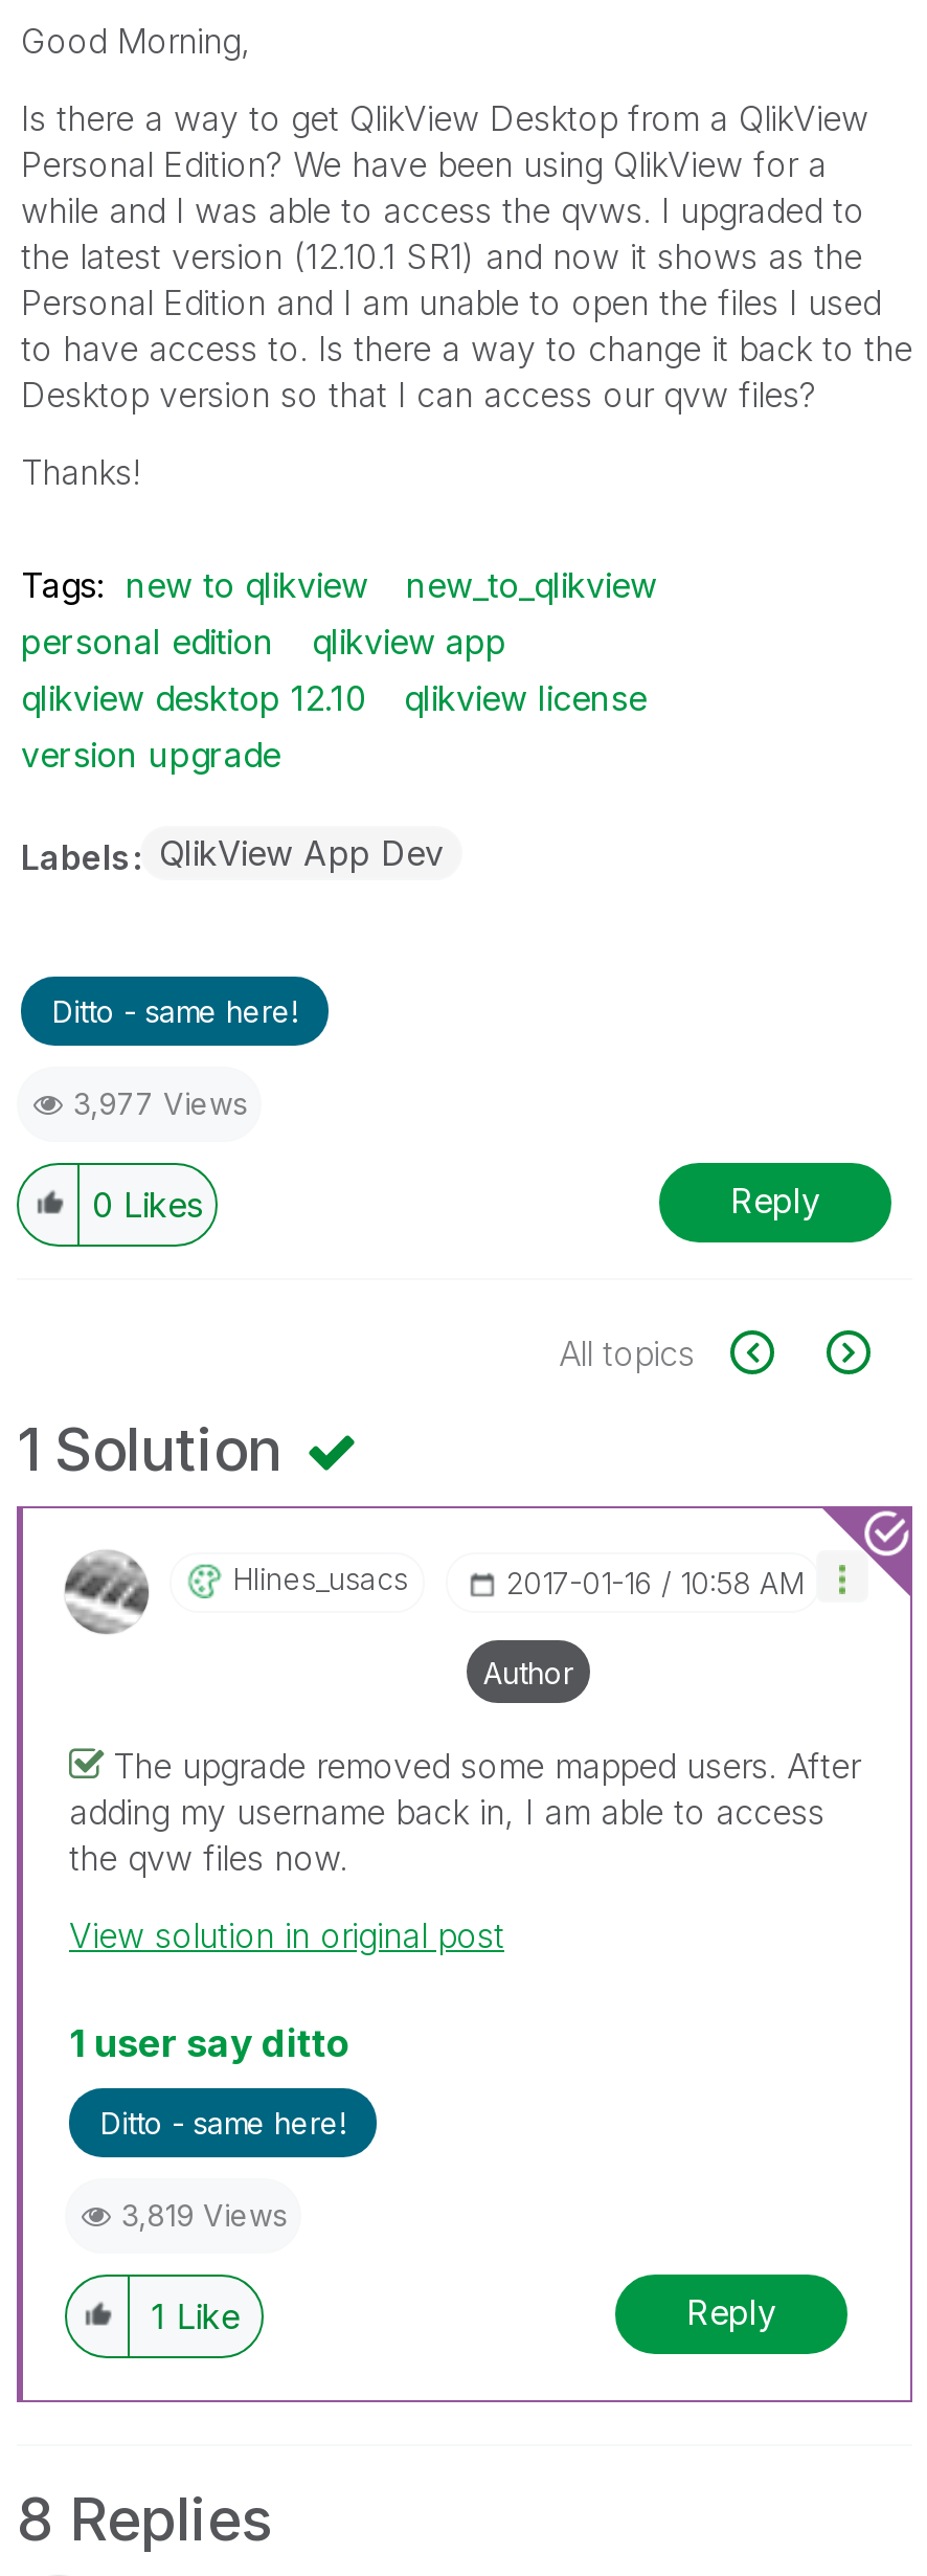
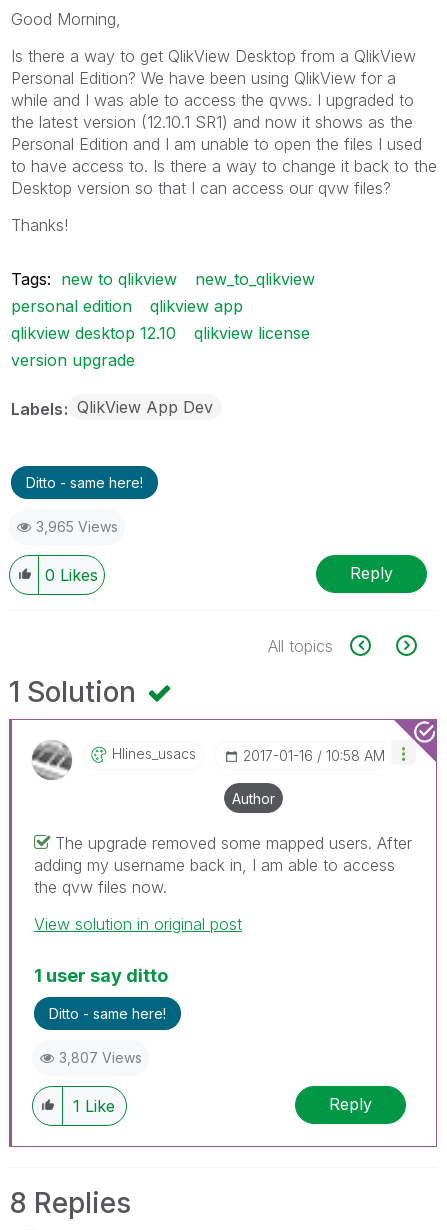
[73,1084,247,1120] 3,977 Views -> [36,517,118,534] 3,965 Views
[121,2196,287,2232] 3,819 Views -> [59,1048,142,1065] 3,807 Views

